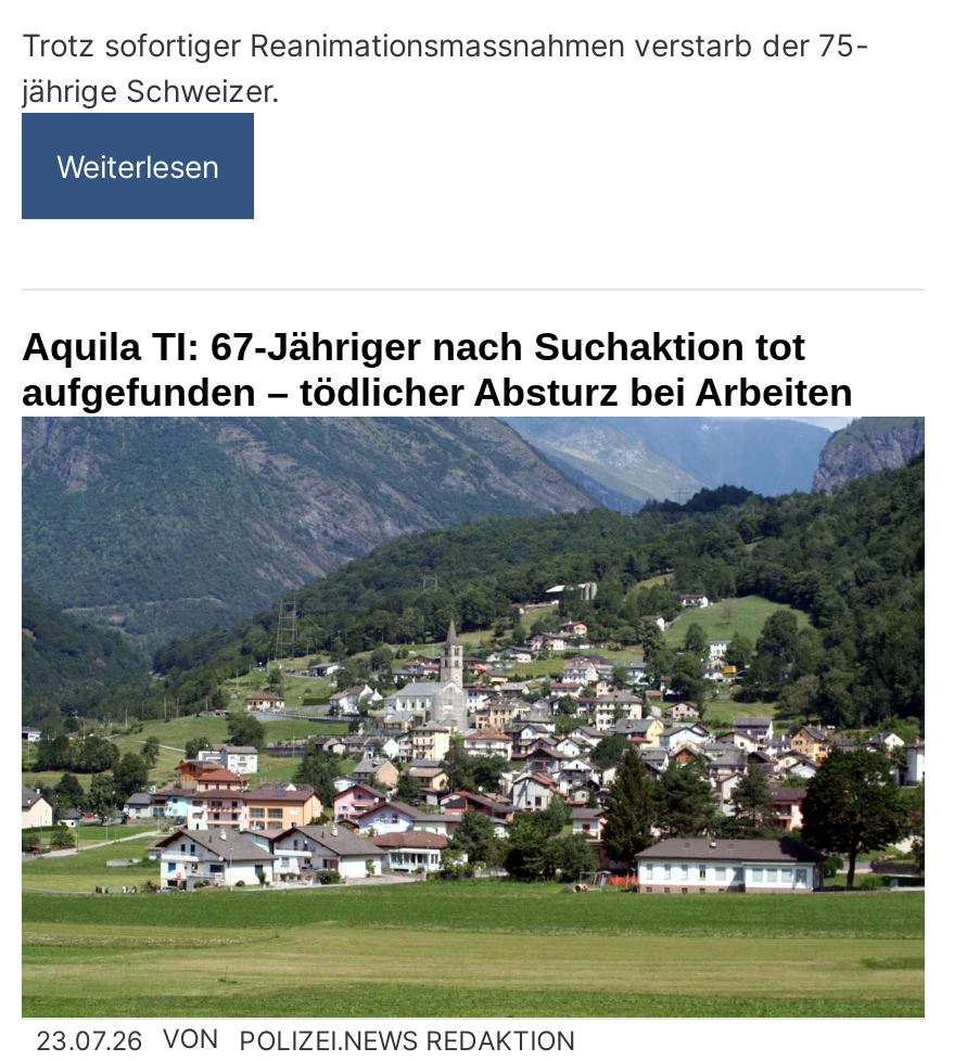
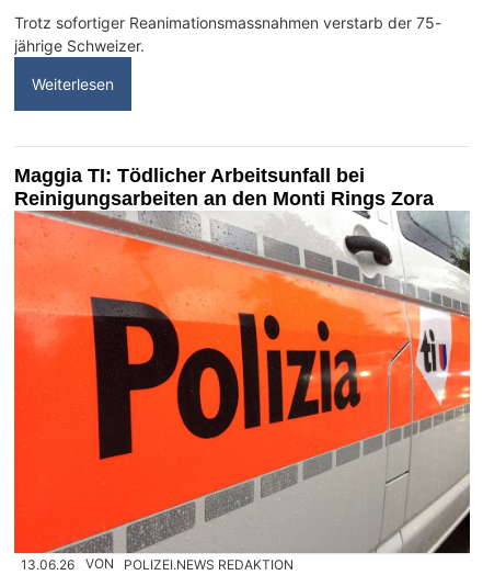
[22,325,853,414] Aquila TI: 67-Jähriger nach Suchaktion tot | aufgefunden – tödlicher Absturz bei Arbeiten -> [14,165,434,210] Maggia TI: Tödlicher Arbeitsunfall bei | Reinigungsarbeiten an den Monti Rings Zora
[20,416,927,1055] [image] | 23.07.26 VON POLIZEI.NEWS REDAKTION -> [13,212,471,572] [image] | 13.06.26 VON POLIZEI.NEWS REDAKTION

